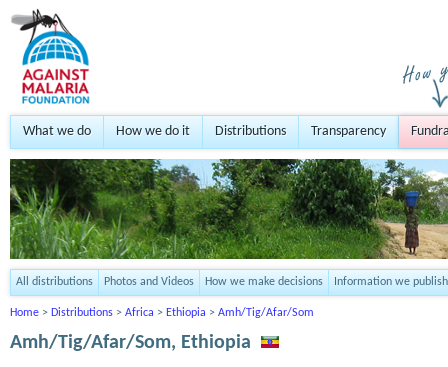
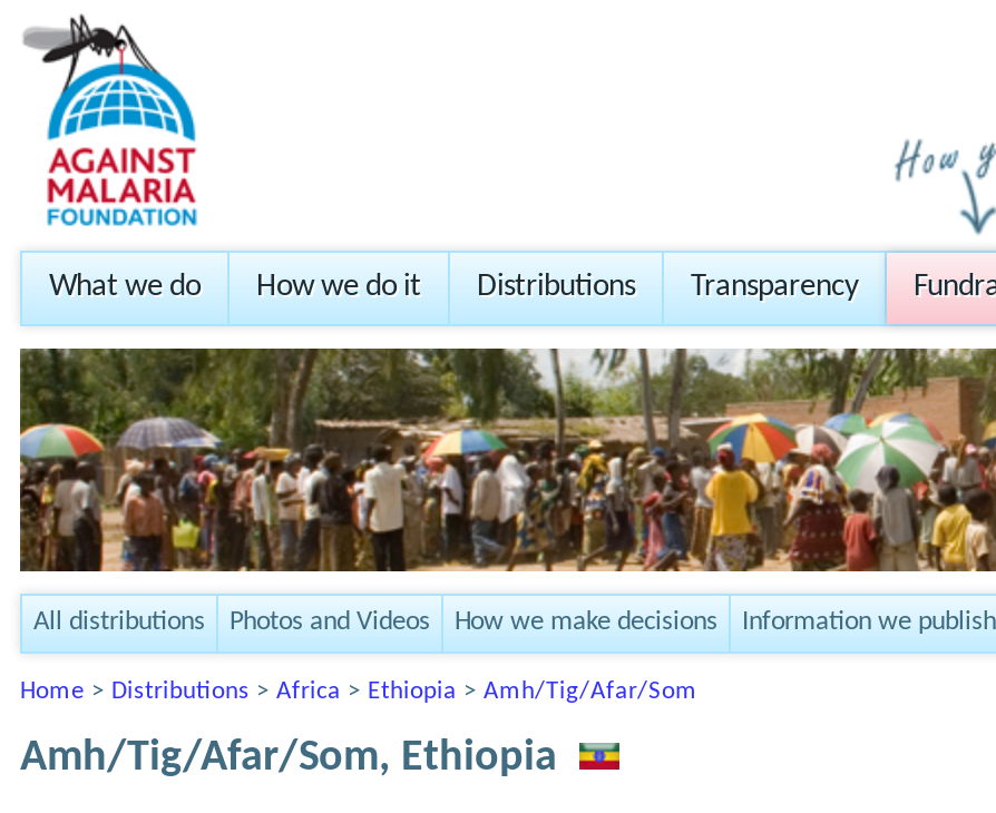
[9,158,445,260] [image] -> [18,346,989,574] [image]

